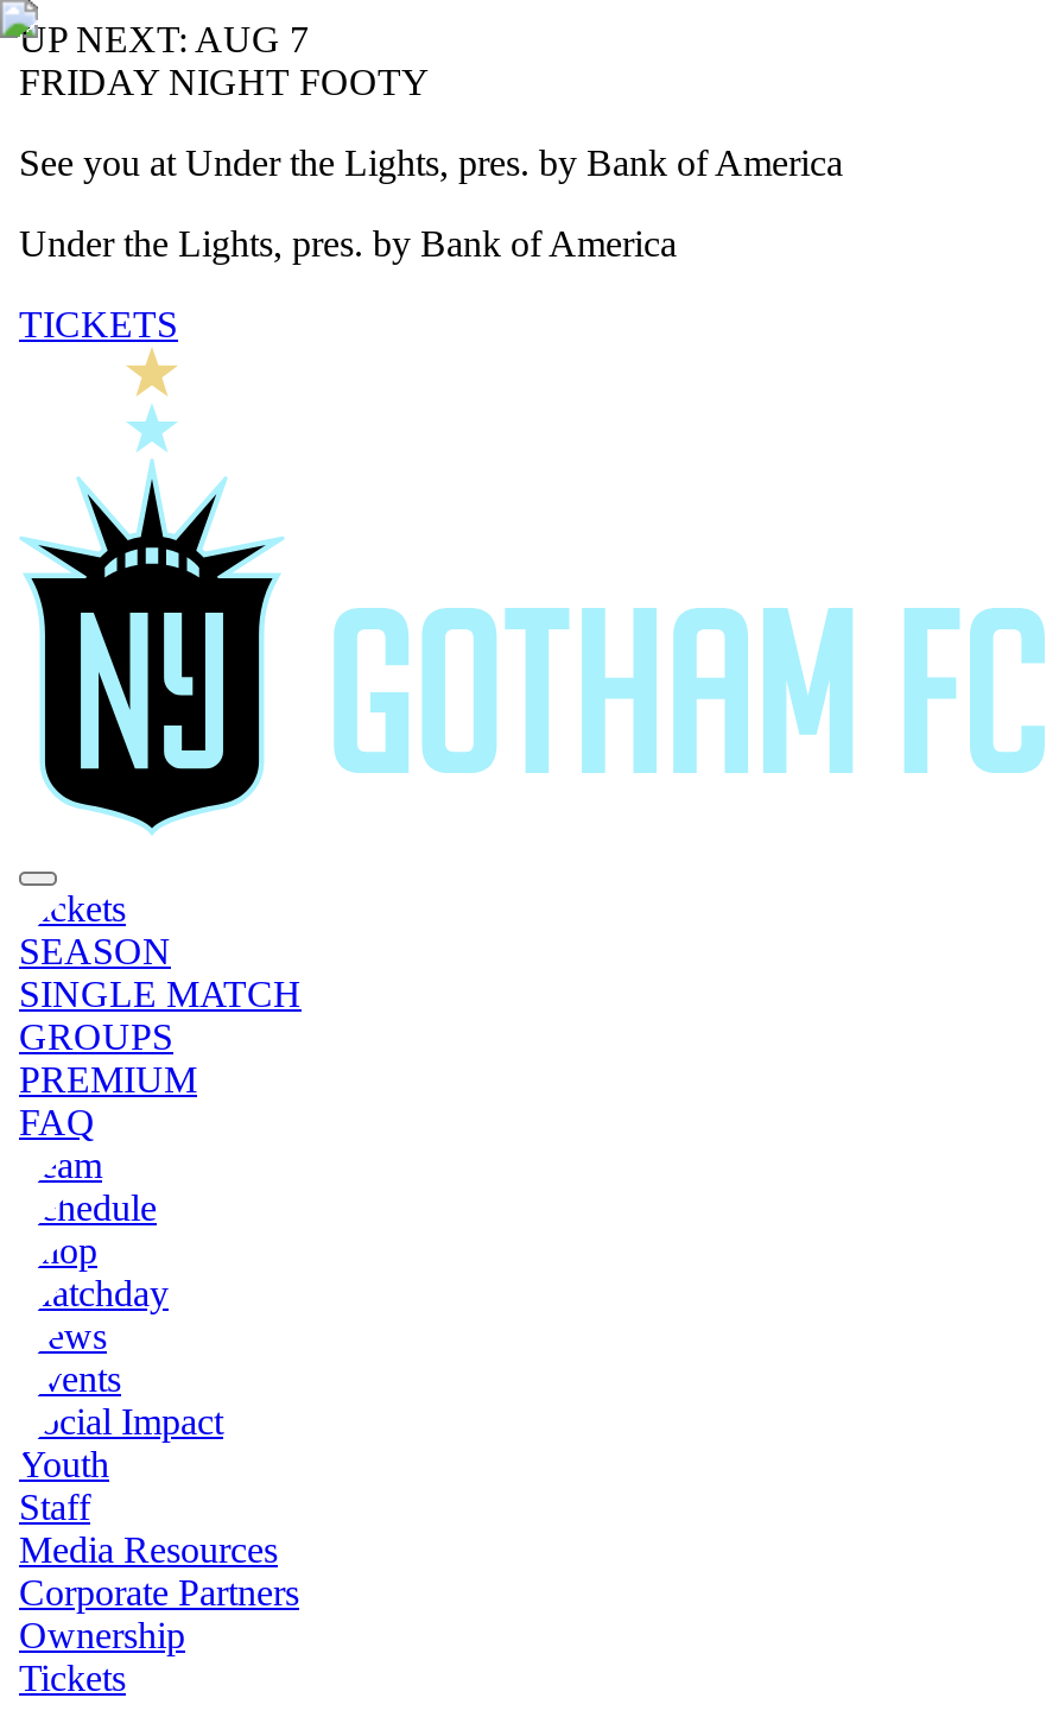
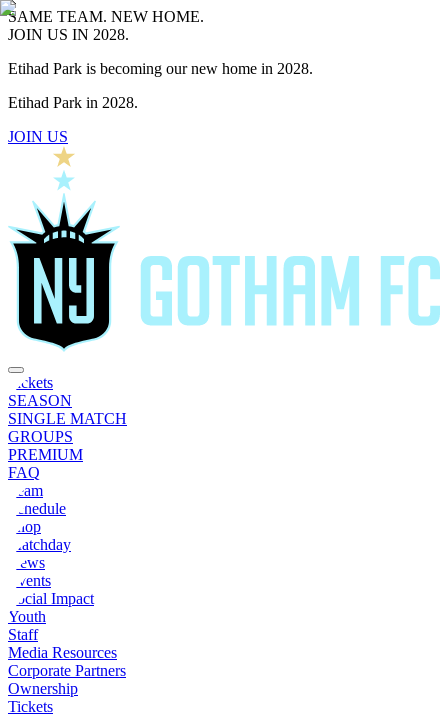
[19,19,430,102] UP NEXT: AUG 7 | FRIDAY NIGHT FOOTY -> [8,8,204,43] SAME TEAM. NEW HOME. | JOIN US IN 2028.
[19,142,843,183] See you at Under the Lights, pres. by Bank of America -> [8,60,313,77] Etihad Park is becoming our new home in 2028.
[19,223,677,264] Under the Lights, pres. by Bank of America -> [8,94,138,111] Etihad Park in 2028.
[19,304,178,344] TICKETS -> [8,128,68,145] JOIN US

